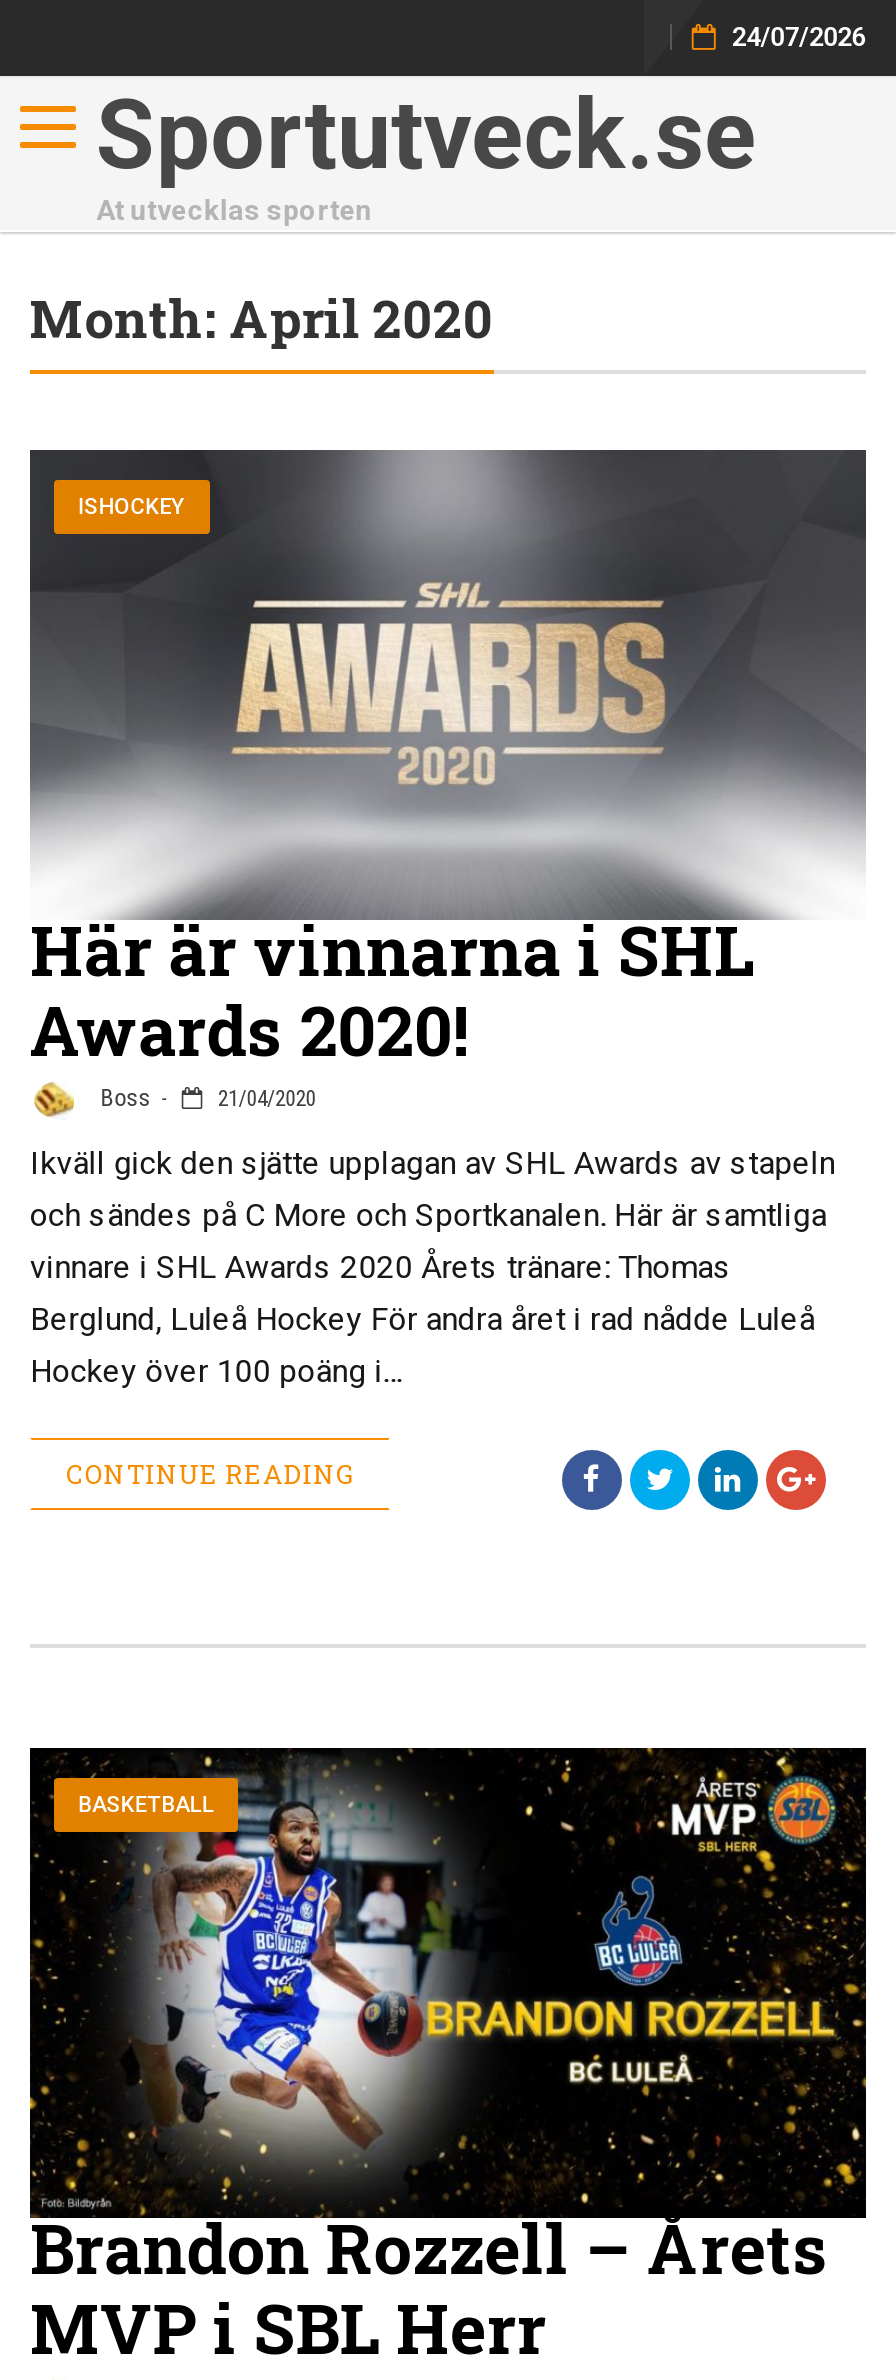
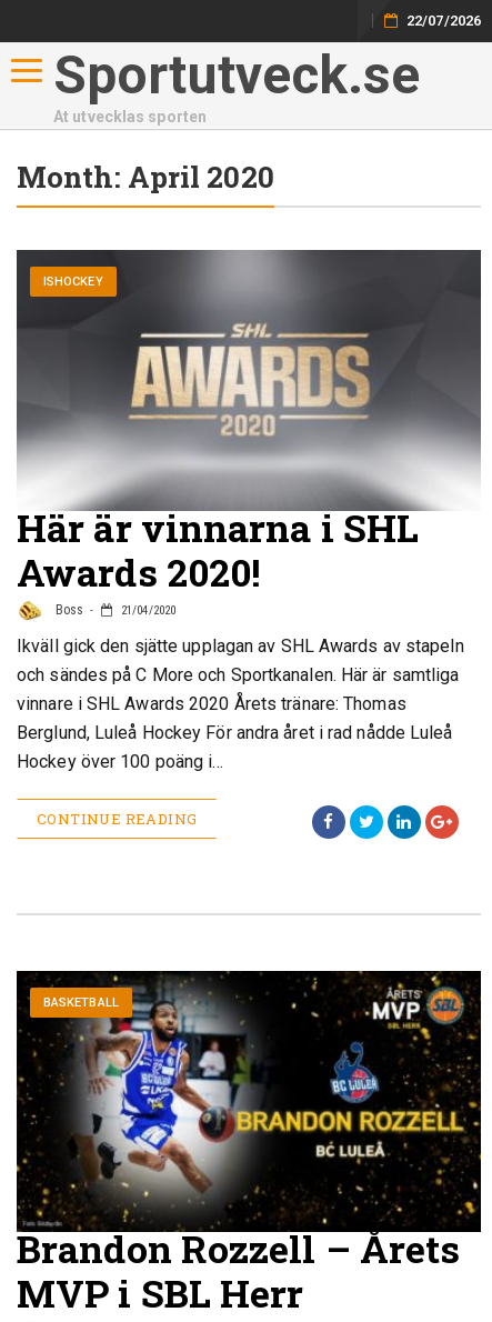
[732,22,866,52] 24/07/2026 -> [406,12,481,29] 22/07/2026

